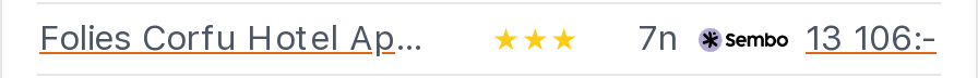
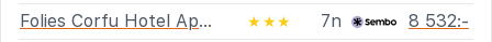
[806,17,937,58] 13 106:- -> [409,10,469,31] 8 532:-

